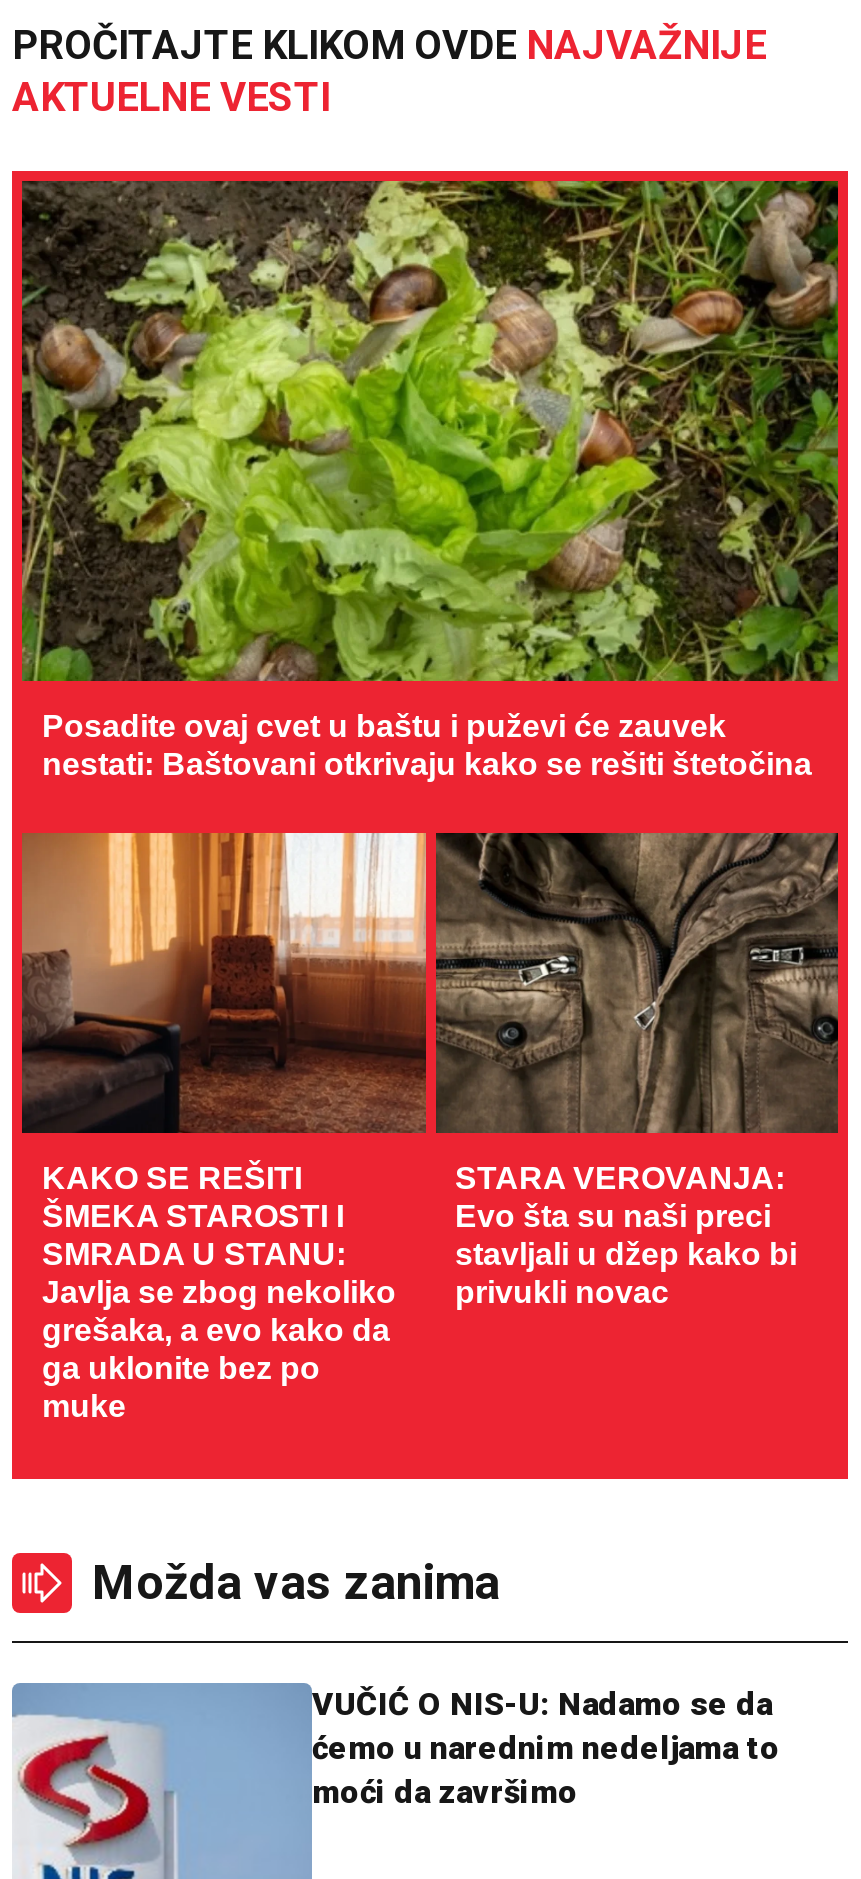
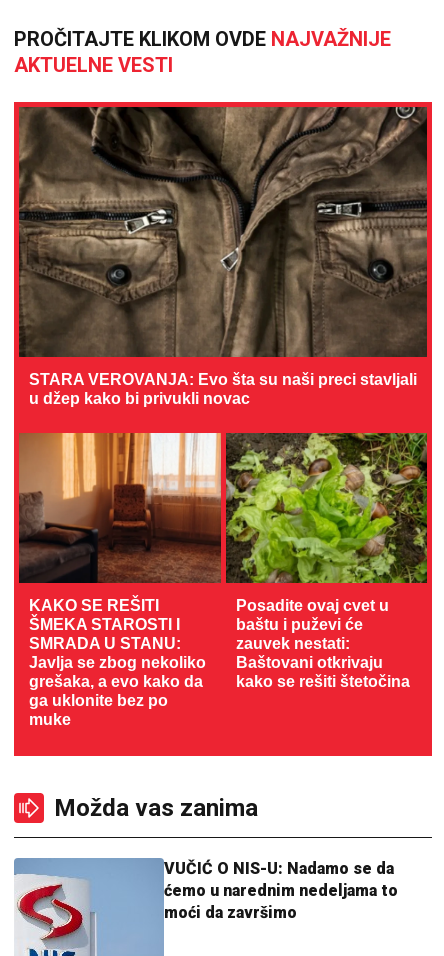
[20,179,838,781] [image] | Posadite ovaj cvet u baštu i puževi će zauvek | nestati: Baštovani otkrivaju kako se rešiti štetočina -> [19,106,427,407] [image] | STARA VEROVANJA: Evo šta su naši preci stavljali | u džep kako bi privukli novac
[436,833,838,1309] [image] | STARA VEROVANJA: | Evo šta su naši preci | stavljali u džep kako bi | privukli novac -> [225,432,427,690] [image] | Posadite ovaj cvet u | baštu i puževi će | zauvek nestati: | Baštovani otkrivaju | kako se rešiti štetočina

